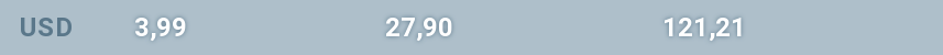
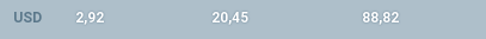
[20,11,187,42] USD 3,99 -> [13,9,104,25] USD 2,92
[385,11,453,42] 27,90 -> [211,9,248,25] 20,45
[662,11,746,42] 121,21 -> [362,9,399,25] 88,82

